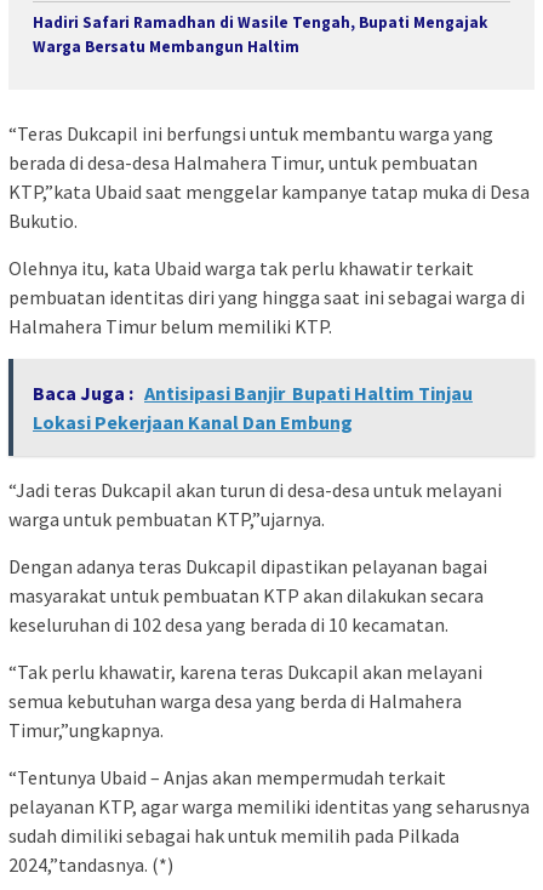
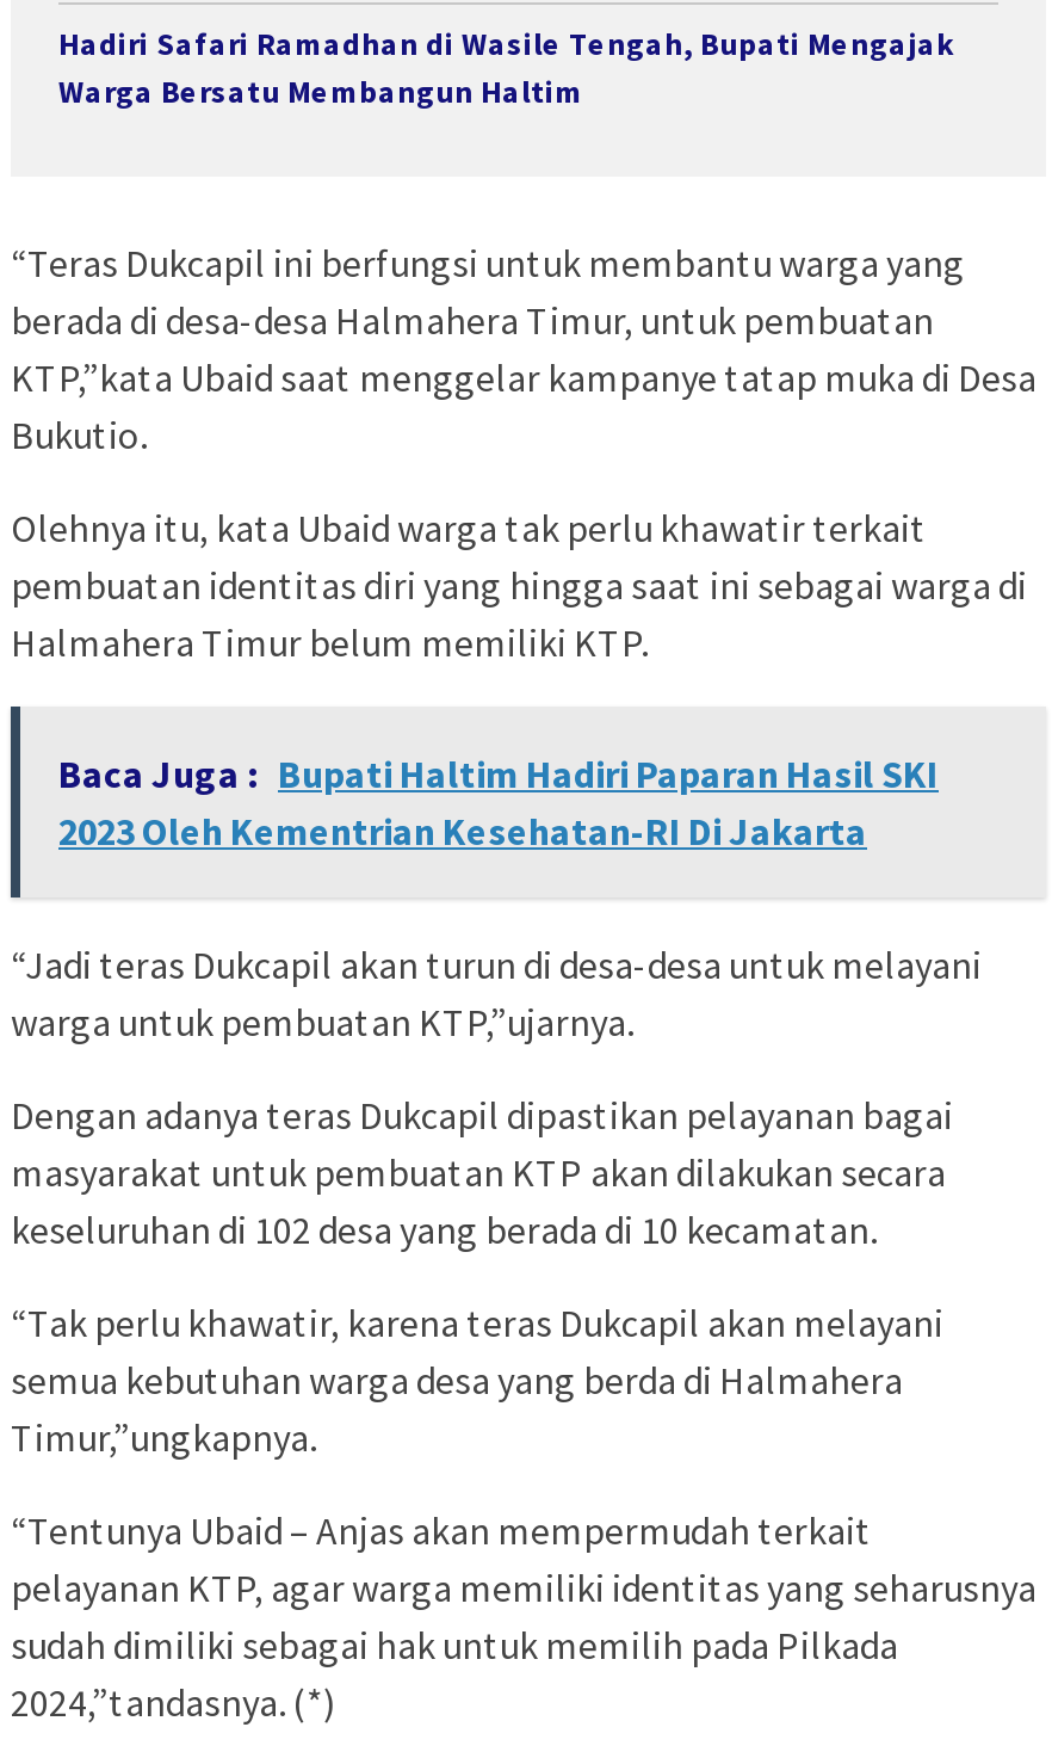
[33,380,473,434] Baca Juga : Antisipasi Banjir Bupati Haltim Tinjau | Lokasi Pekerjaan Kanal Dan Embung -> [58,749,939,854] Baca Juga : Bupati Haltim Hadiri Paparan Hasil SKI | 2023 Oleh Kementrian Kesehatan-RI Di Jakarta

